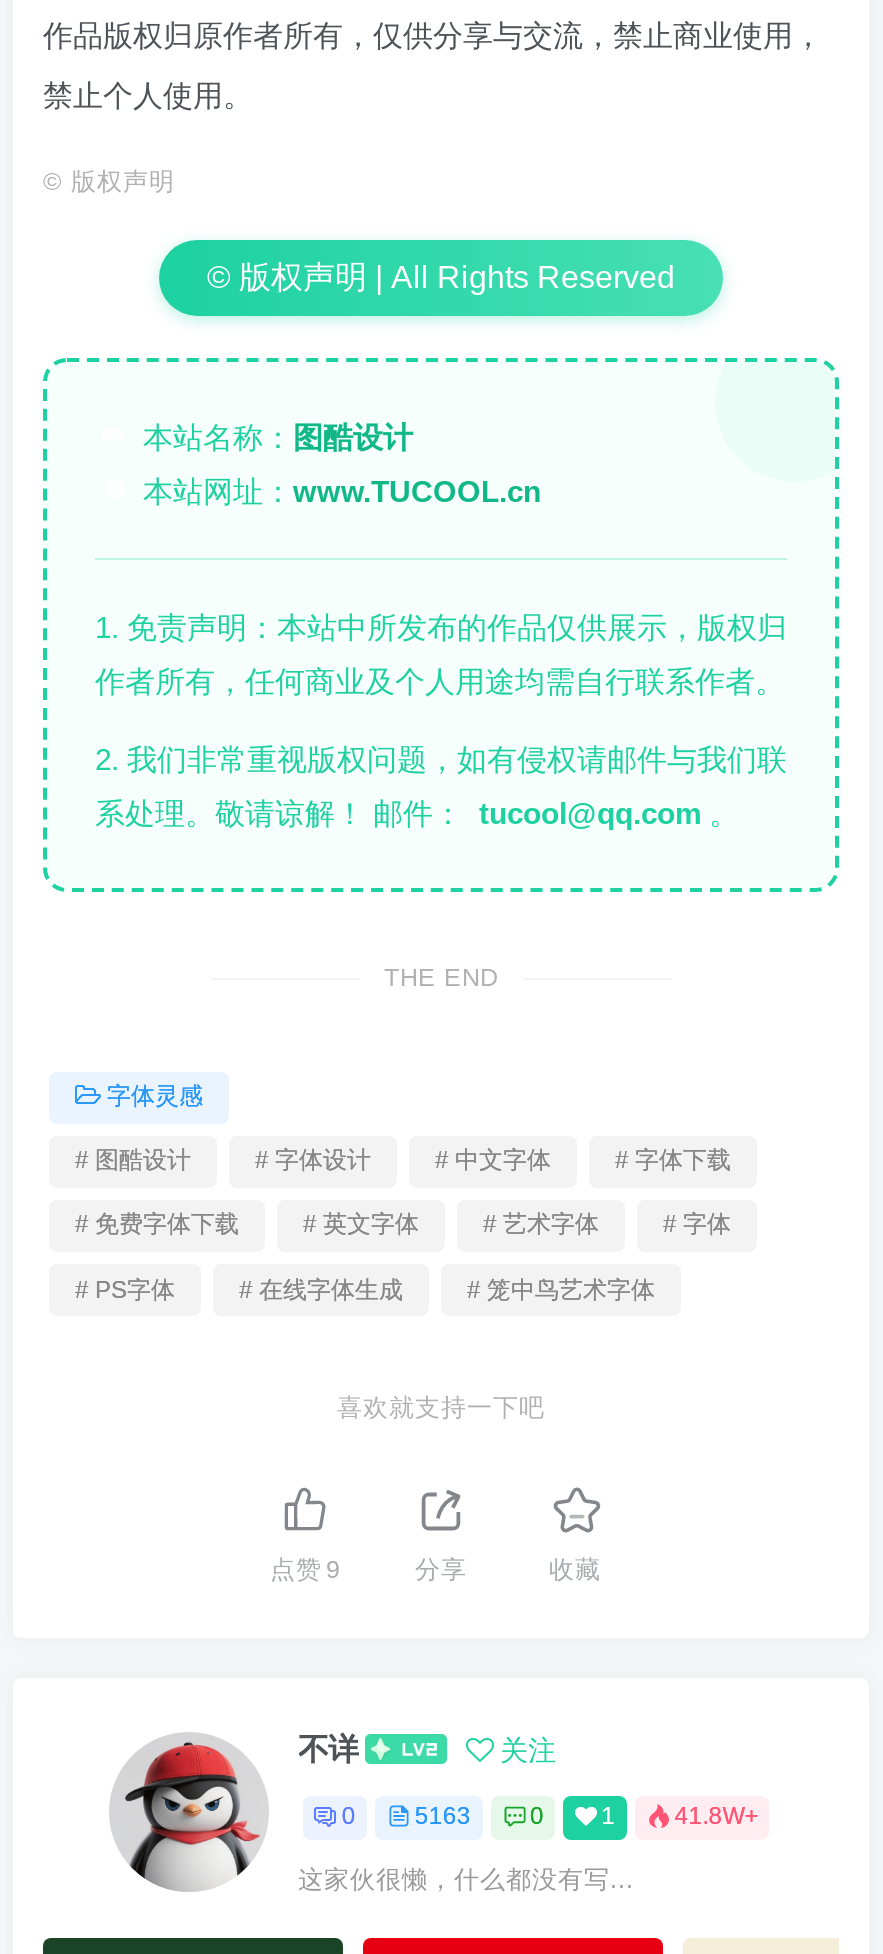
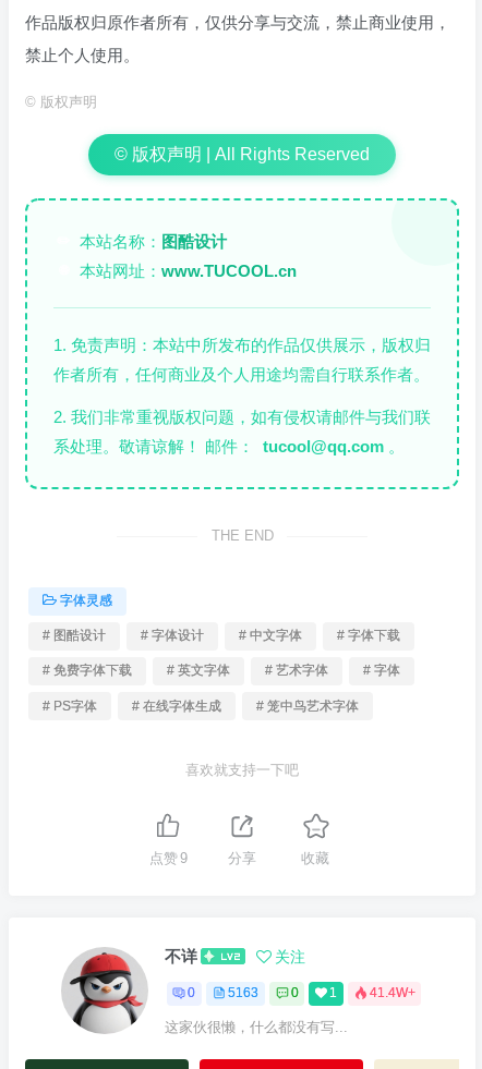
[674,1803,758,1831] 41.8W+ -> [369,986,415,1001] 41.4W+

